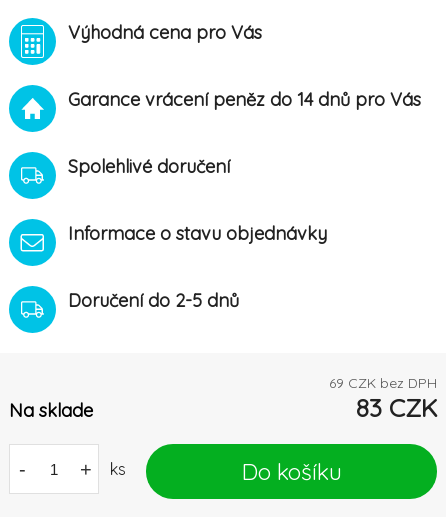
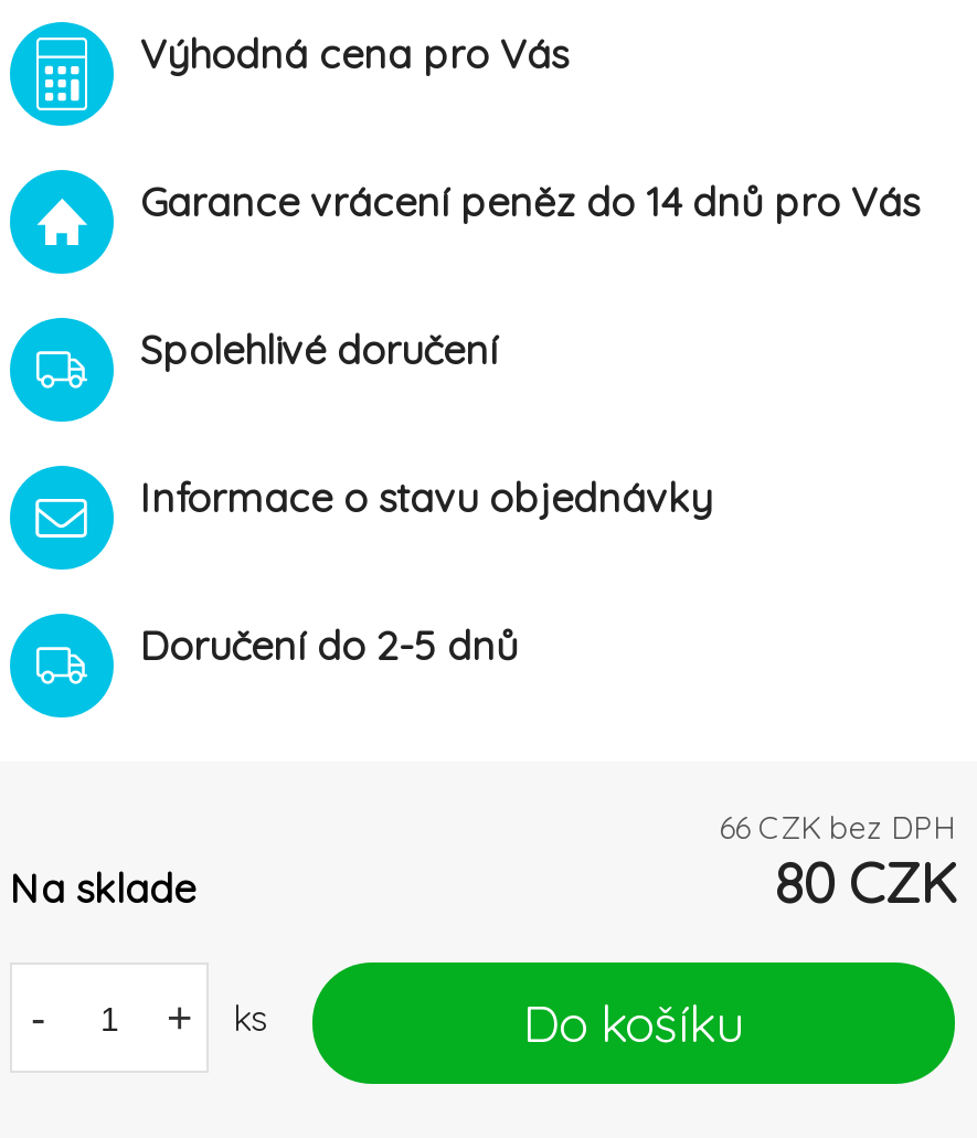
[329,374,437,392] 69 CZK bez DPH -> [719,808,955,848] 66 CZK bez DPH
[356,392,437,423] 83 CZK -> [774,848,955,917] 80 CZK

